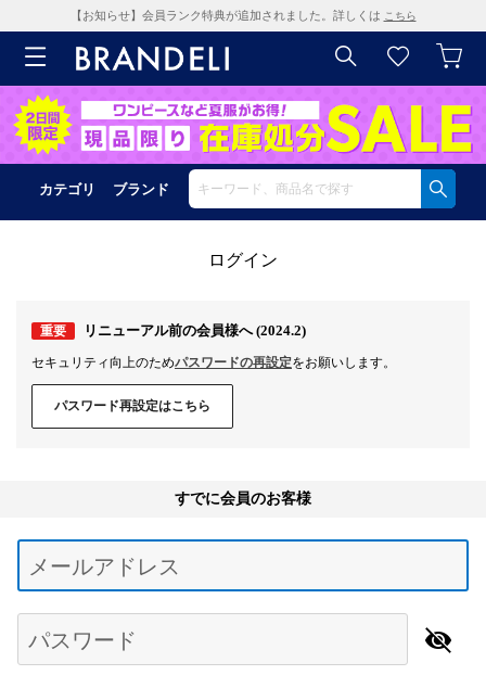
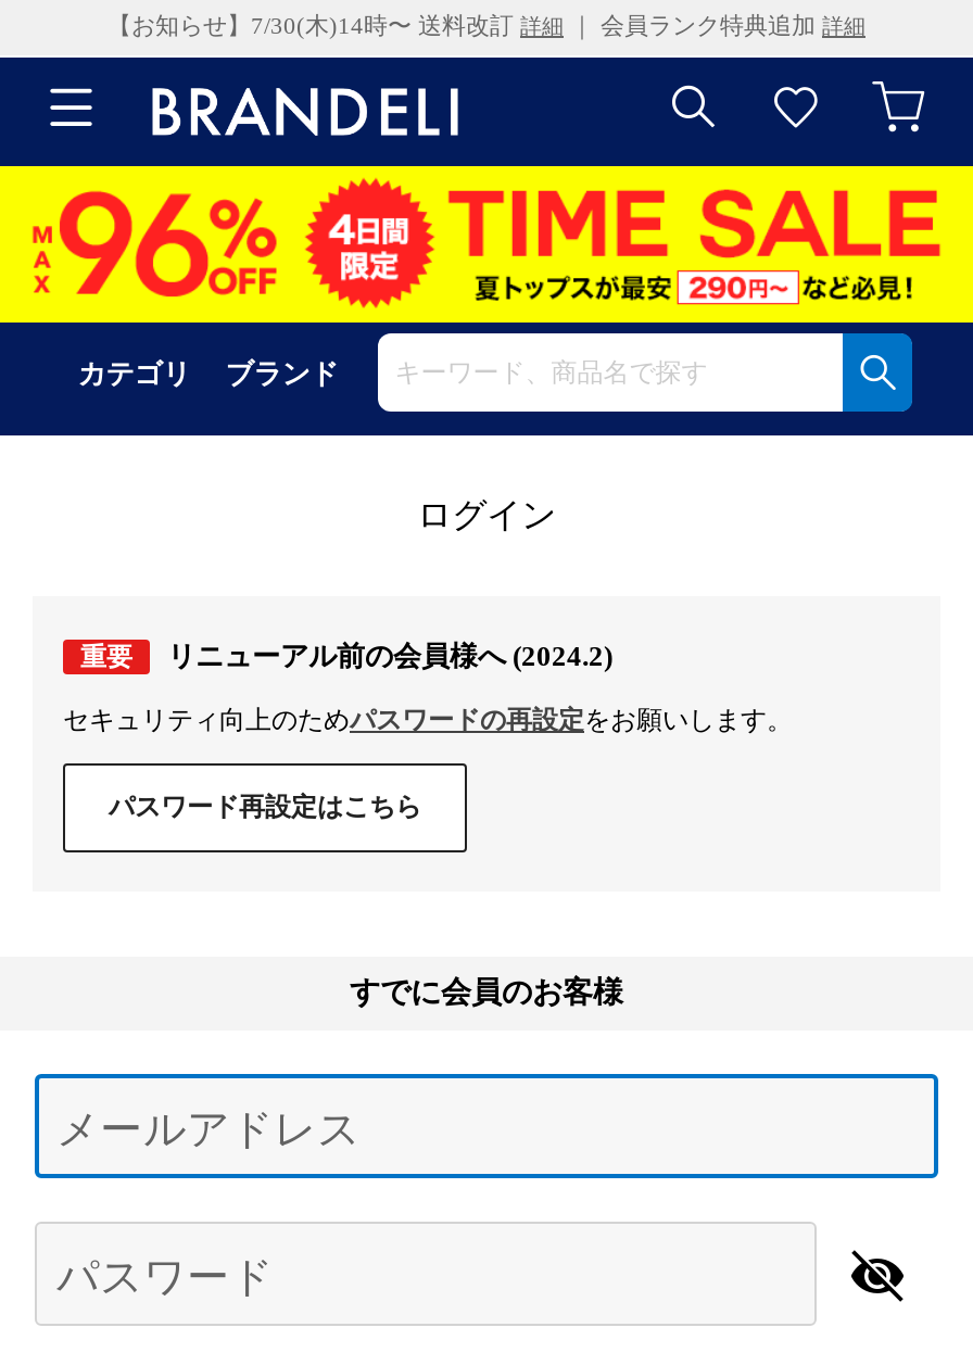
[70,9,416,22] 【お知らせ】会員ランク特典が追加されました。詳しくはこちら -> [108,12,865,38] 【お知らせ】7/30(木)14時〜 送料改訂詳細｜ 会員ランク特典追加詳細
[3,85,483,165] [image] -> [7,164,966,325] [image]

